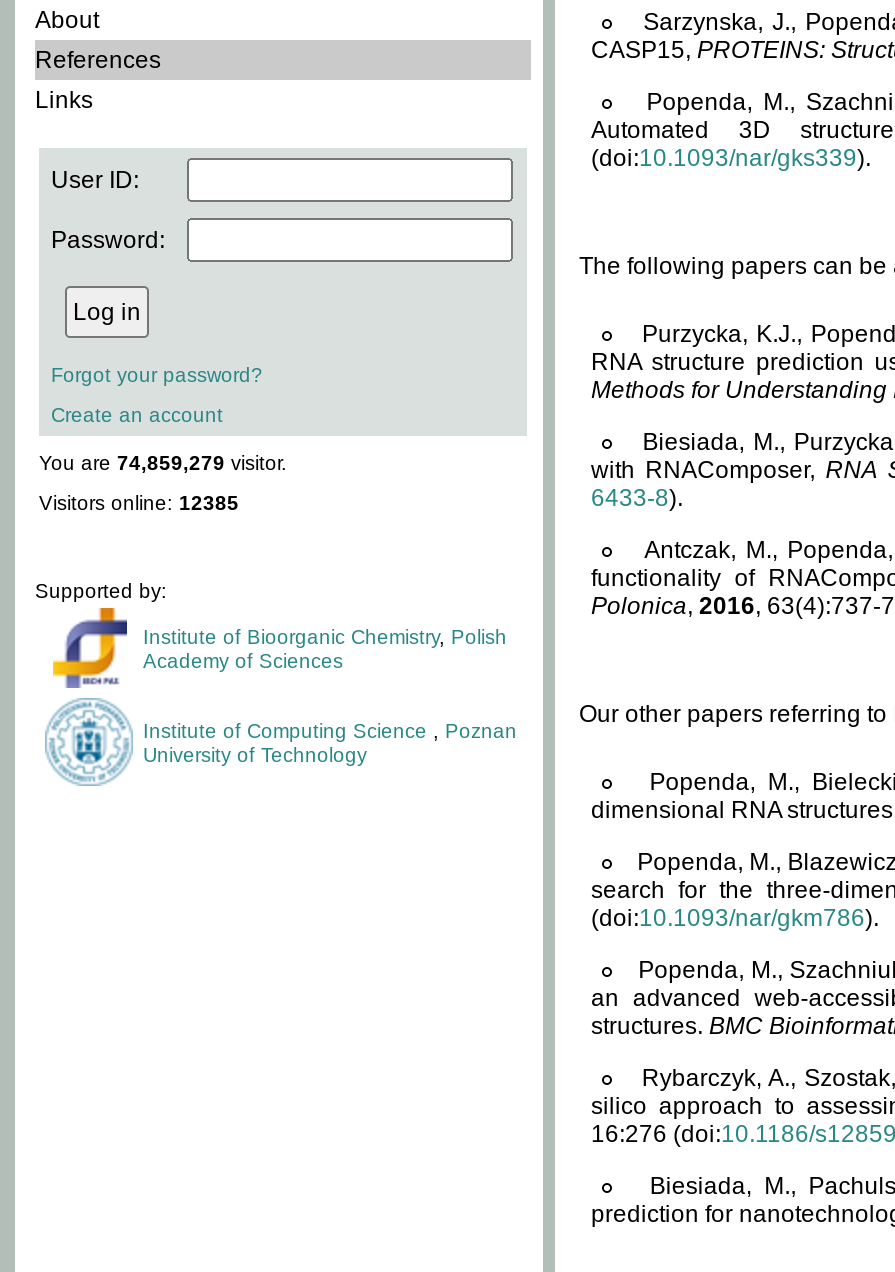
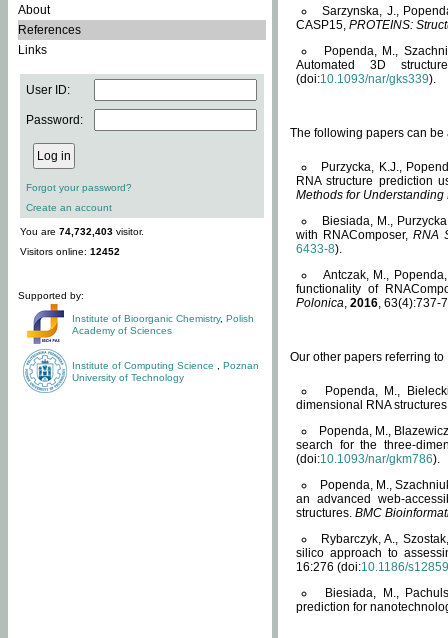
[39,452,287,474] You are 74,859,279 visitor. -> [20,226,144,237] You are 74,732,403 visitor.
[39,492,239,514] Visitors online: 12385 -> [20,246,120,257] Visitors online: 12452

